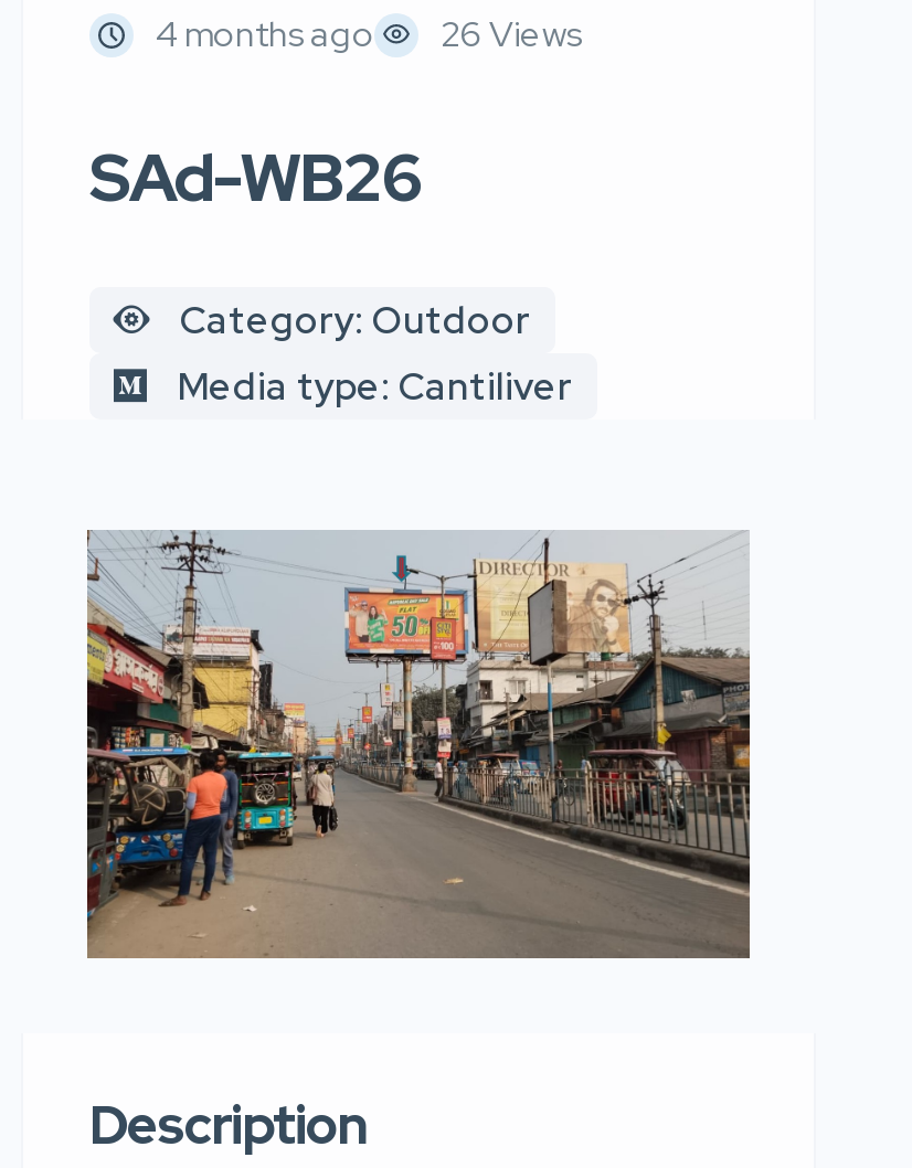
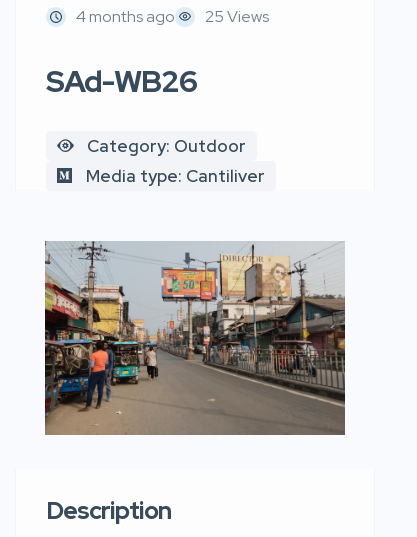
[156,11,582,57] 4 months ago 26 Views -> [76,6,269,27] 4 months ago 25 Views

